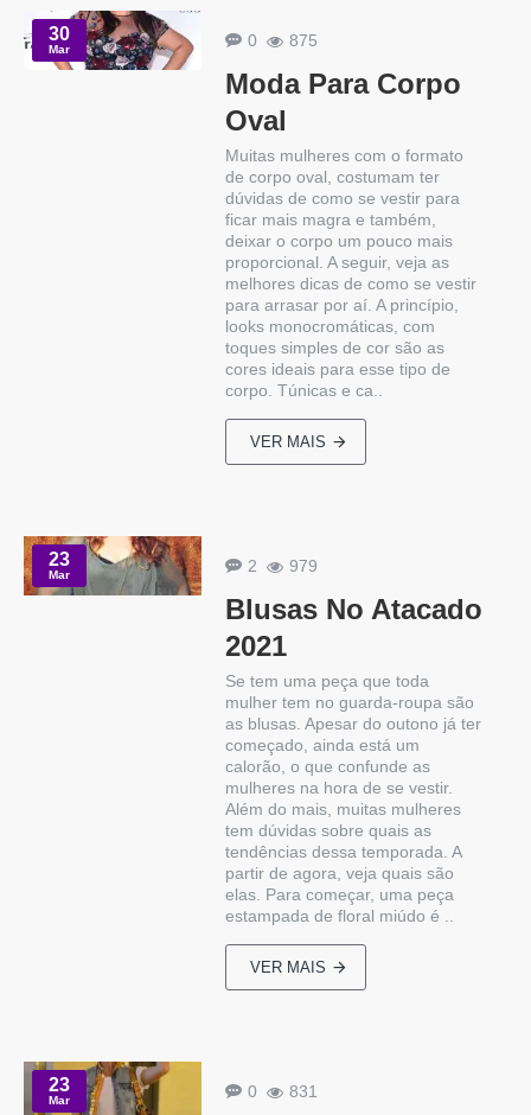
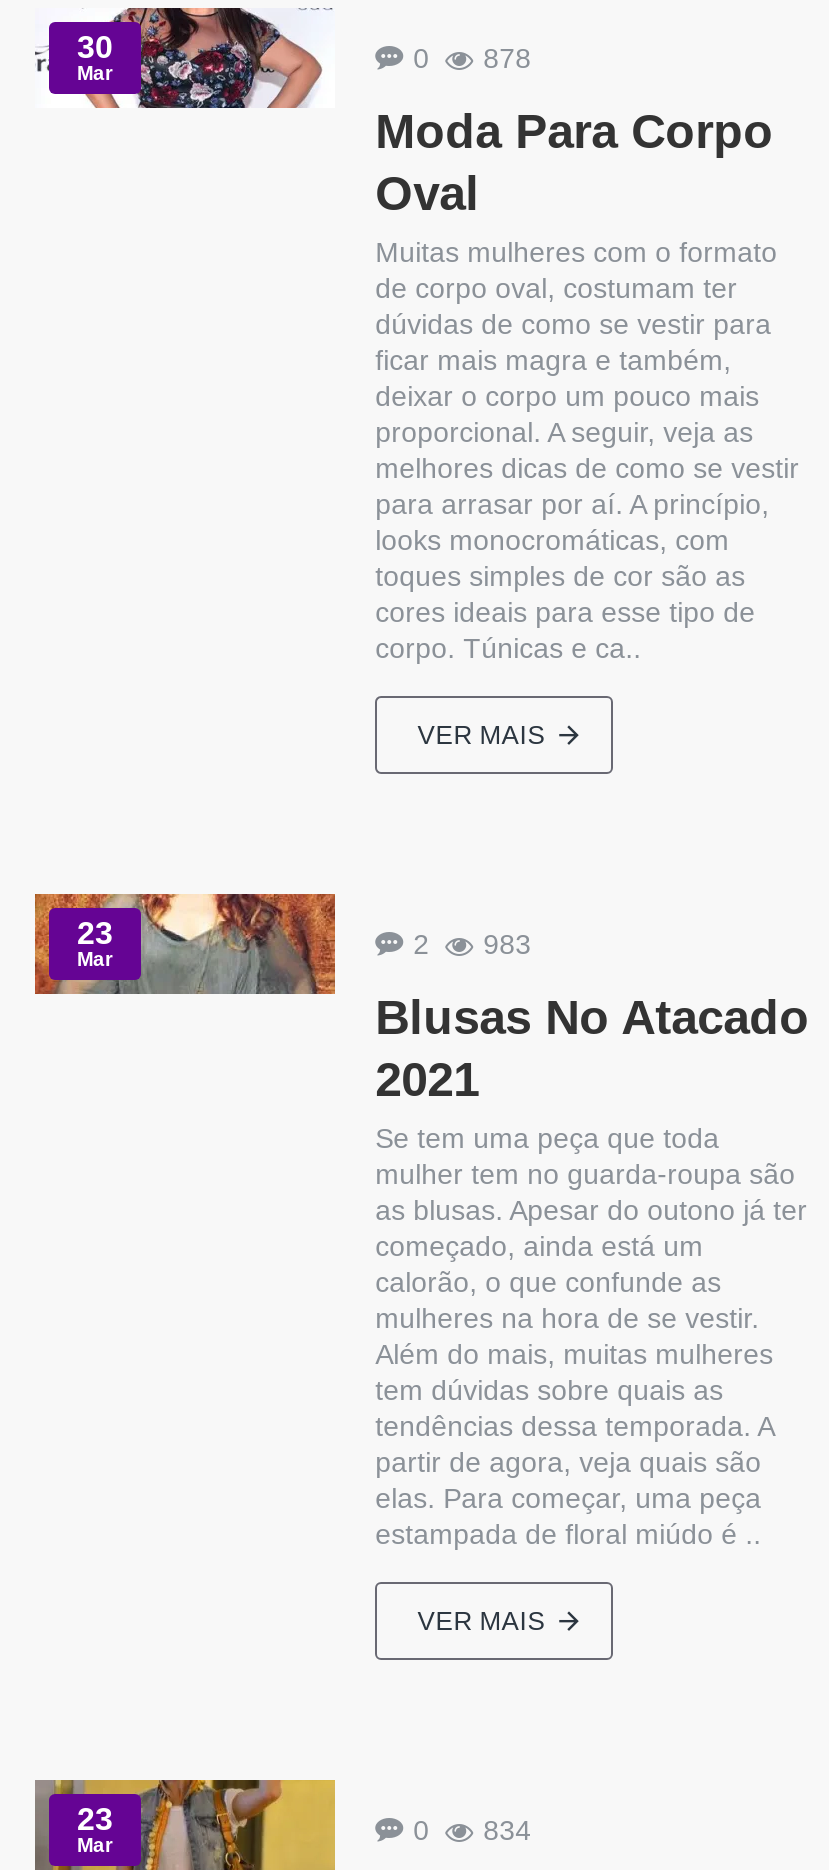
[248,31,318,50] 0 875 -> [413,42,531,74] 0 878
[248,556,318,575] 2 979 -> [413,928,531,960] 2 983
[248,1082,318,1101] 0 831 -> [413,1814,531,1846] 0 834

